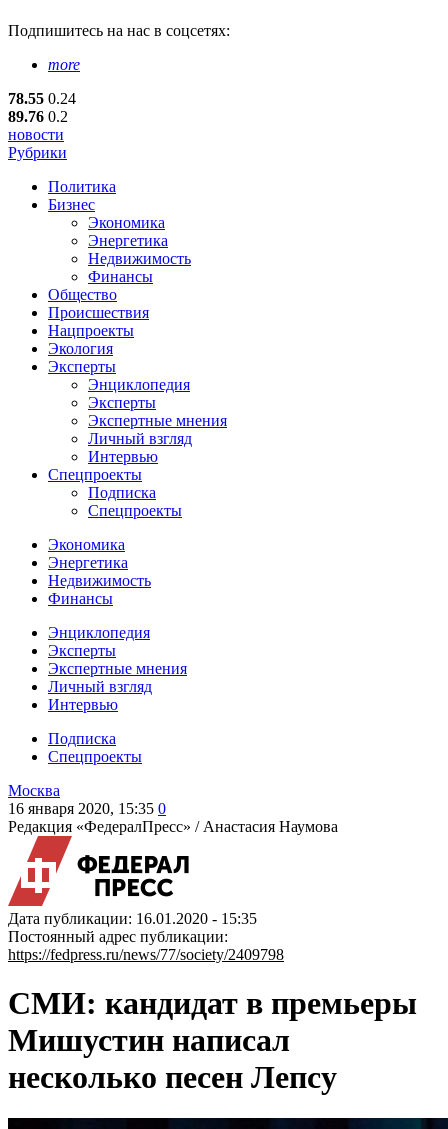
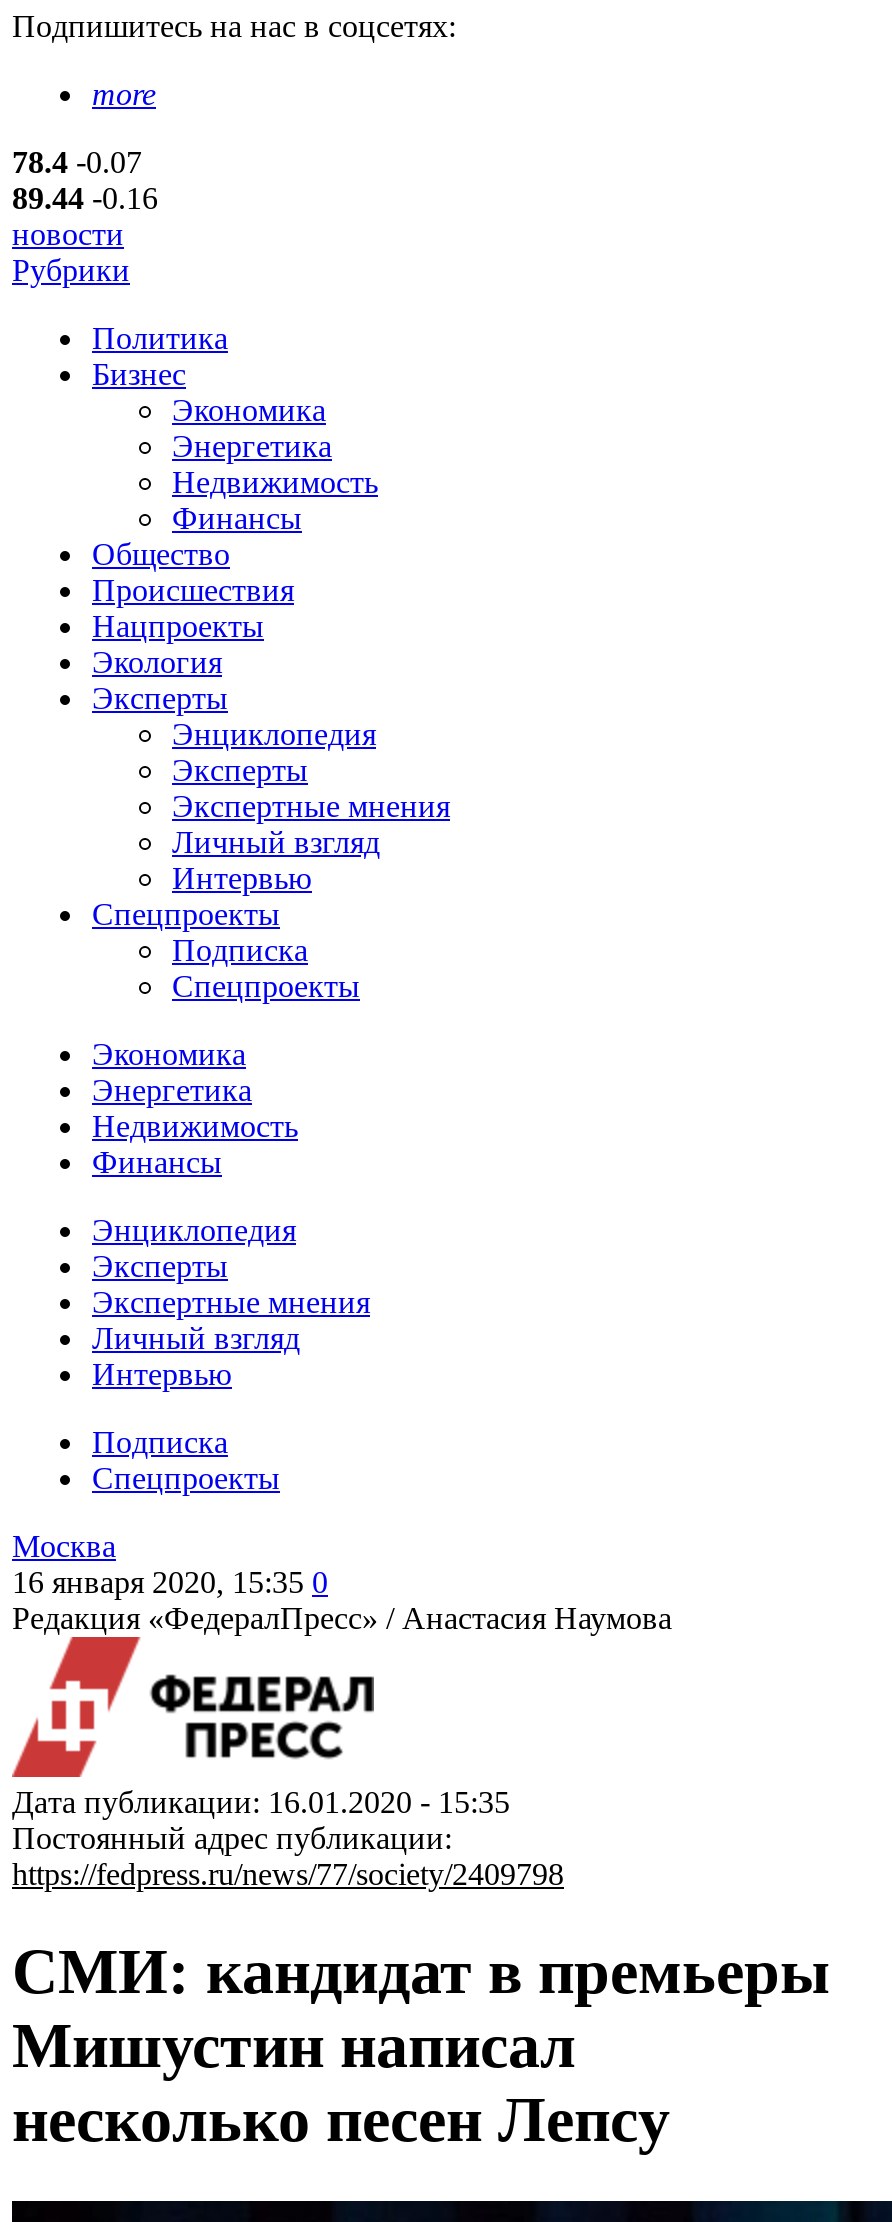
[8,90,76,107] 78.55 0.24 -> [12,145,142,179] 78.4 -0.07
[8,108,68,125] 89.76 0.2 -> [12,181,158,215] 89.44 -0.16

